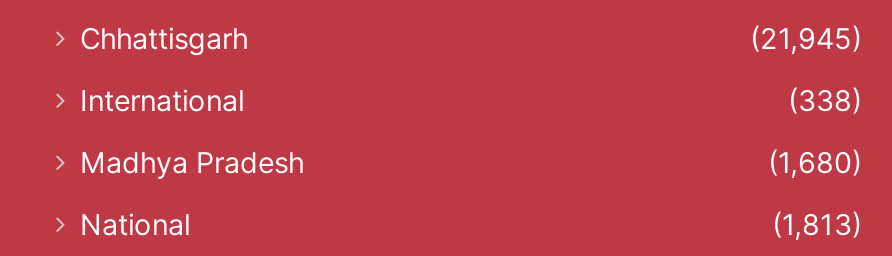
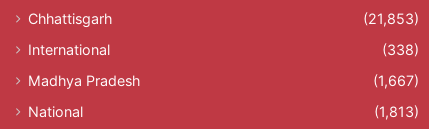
[750,21,862,55] (21,945) -> [363,10,419,27] (21,853)
[768,145,862,179] (1,680) -> [373,72,419,89] (1,667)

